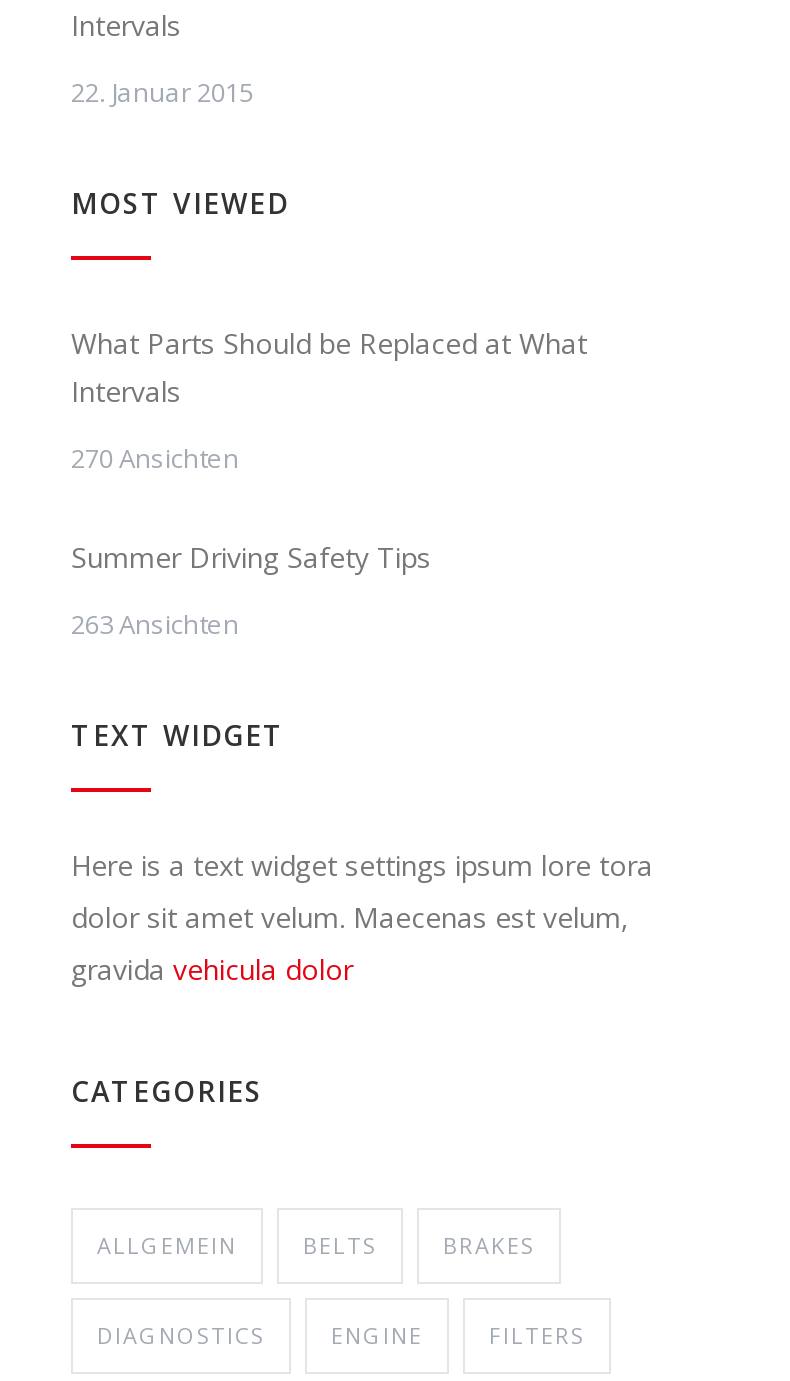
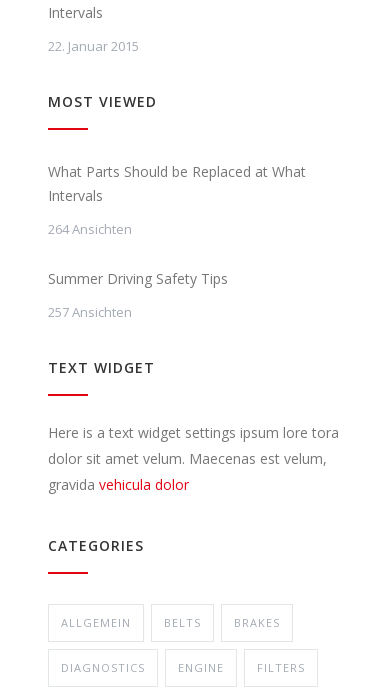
[71,440,239,476] 270 Ansichten -> [48,220,132,238] 264 Ansichten
[71,606,239,642] 263 Ansichten -> [48,303,132,321] 257 Ansichten

